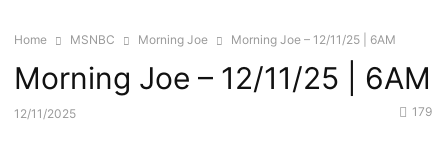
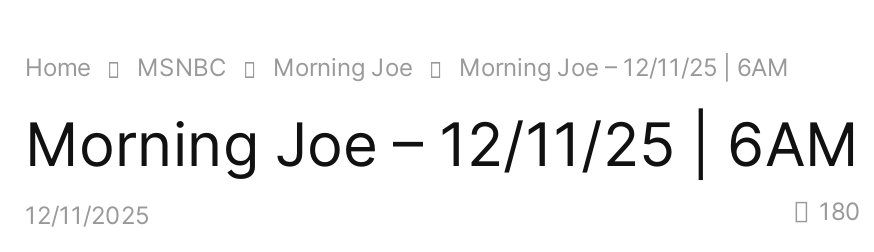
[412,104,432,119] 179 -> [819,196,861,226] 180

